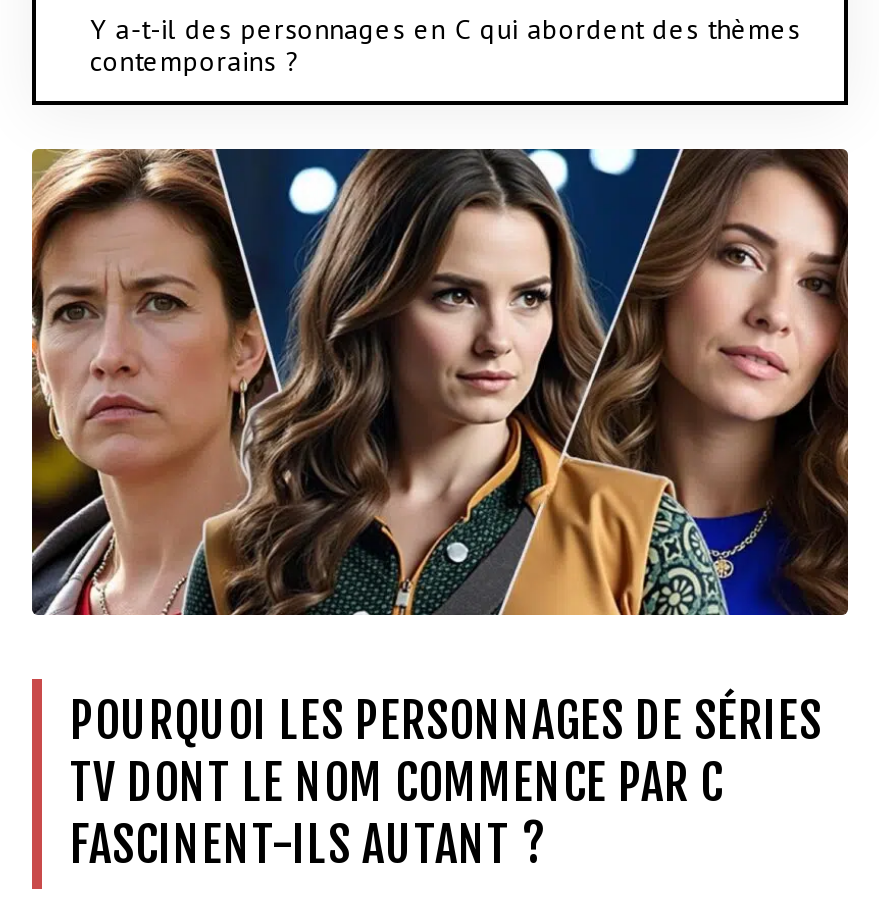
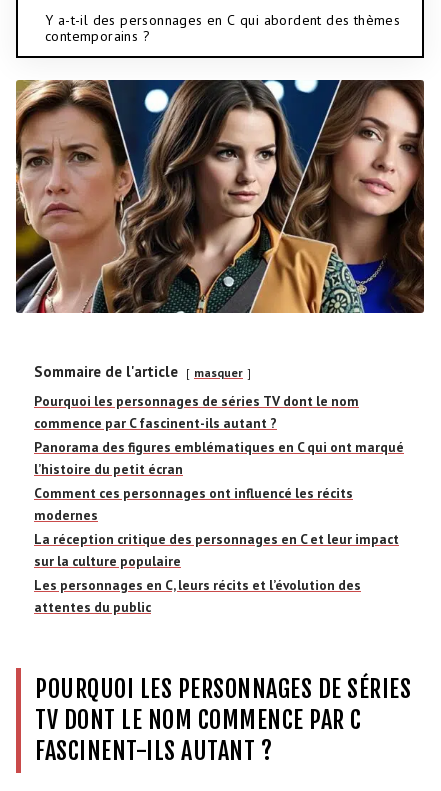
none -> [34,362,404,616] Sommaire de l'article | masquer | Pourquoi les personnages de séries TV dont le nom | commence par C fascinent-ils autant ? | Panorama des figures emblématiques en C qui ont marqué | l’histoire du petit écran | Comment ces personnages ont influencé les récits | modernes | La réception critique des personnages en C et leur impact | sur la culture populaire | Les personnages en C, leurs récits et l’évolution des | attentes du public

